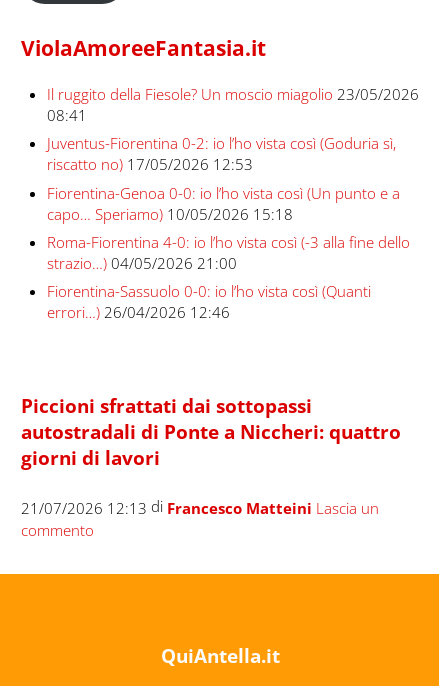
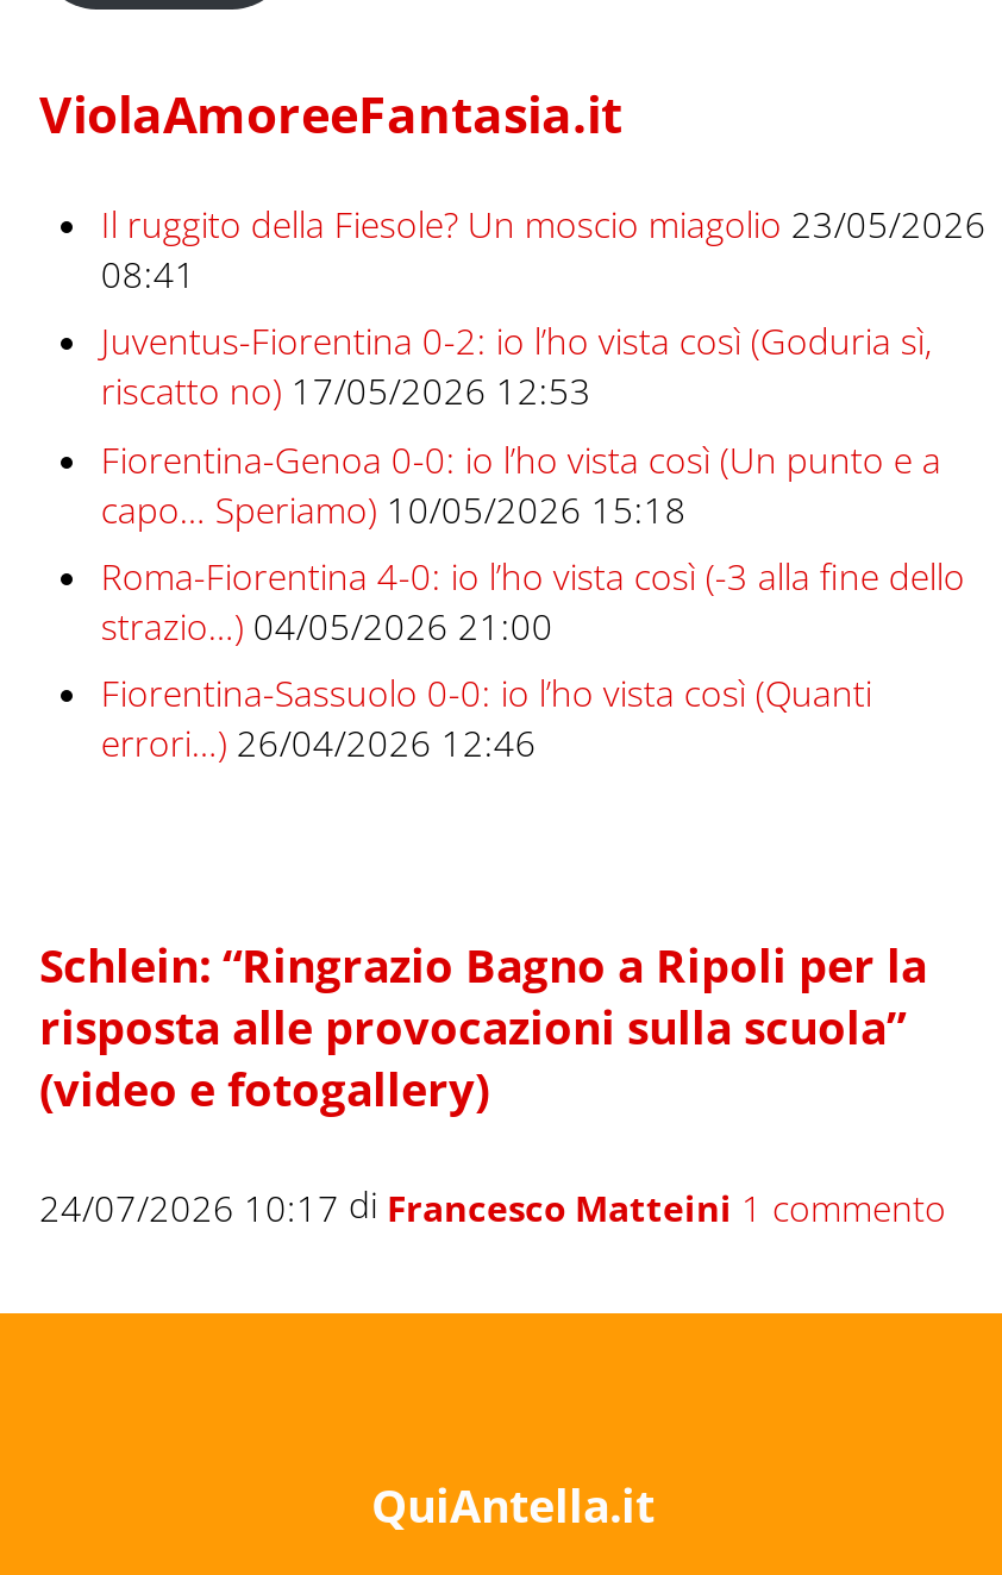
[21,393,401,470] Piccioni sfrattati dai sottopassi | autostradali di Ponte a Niccheri: quattro | giorni di lavori -> [39,935,927,1118] Schlein: “Ringrazio Bagno a Ripoli per la | risposta alle provocazioni sulla scuola” | (video e fotogallery)
[21,496,379,540] 21/07/2026 12:13 di Francesco Matteini Lascia un | commento -> [39,1180,946,1231] 24/07/2026 10:17 di Francesco Matteini 1 commento

